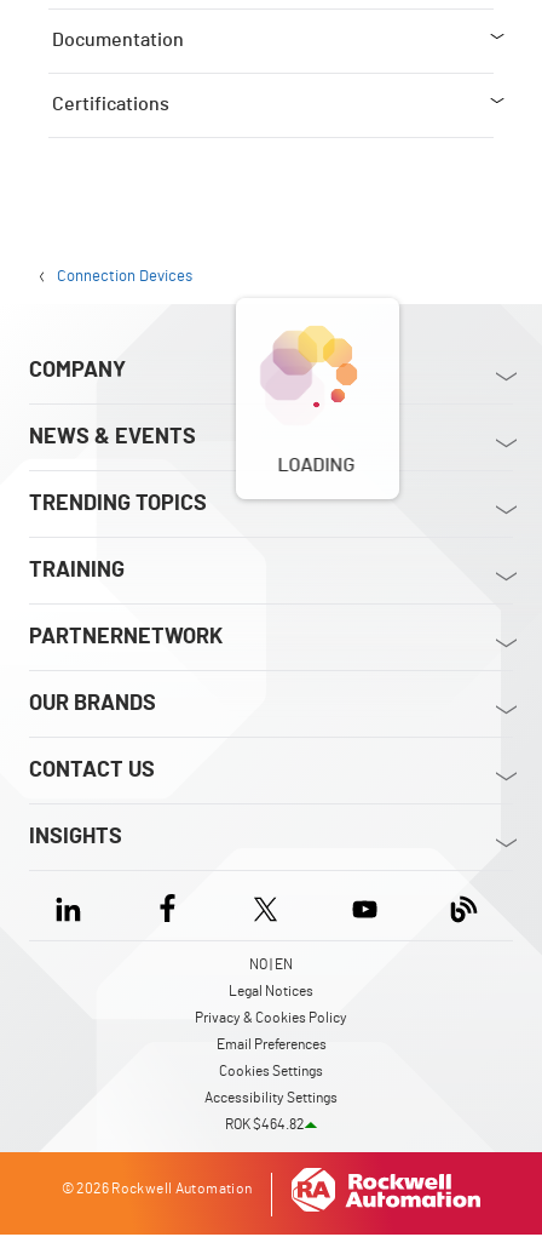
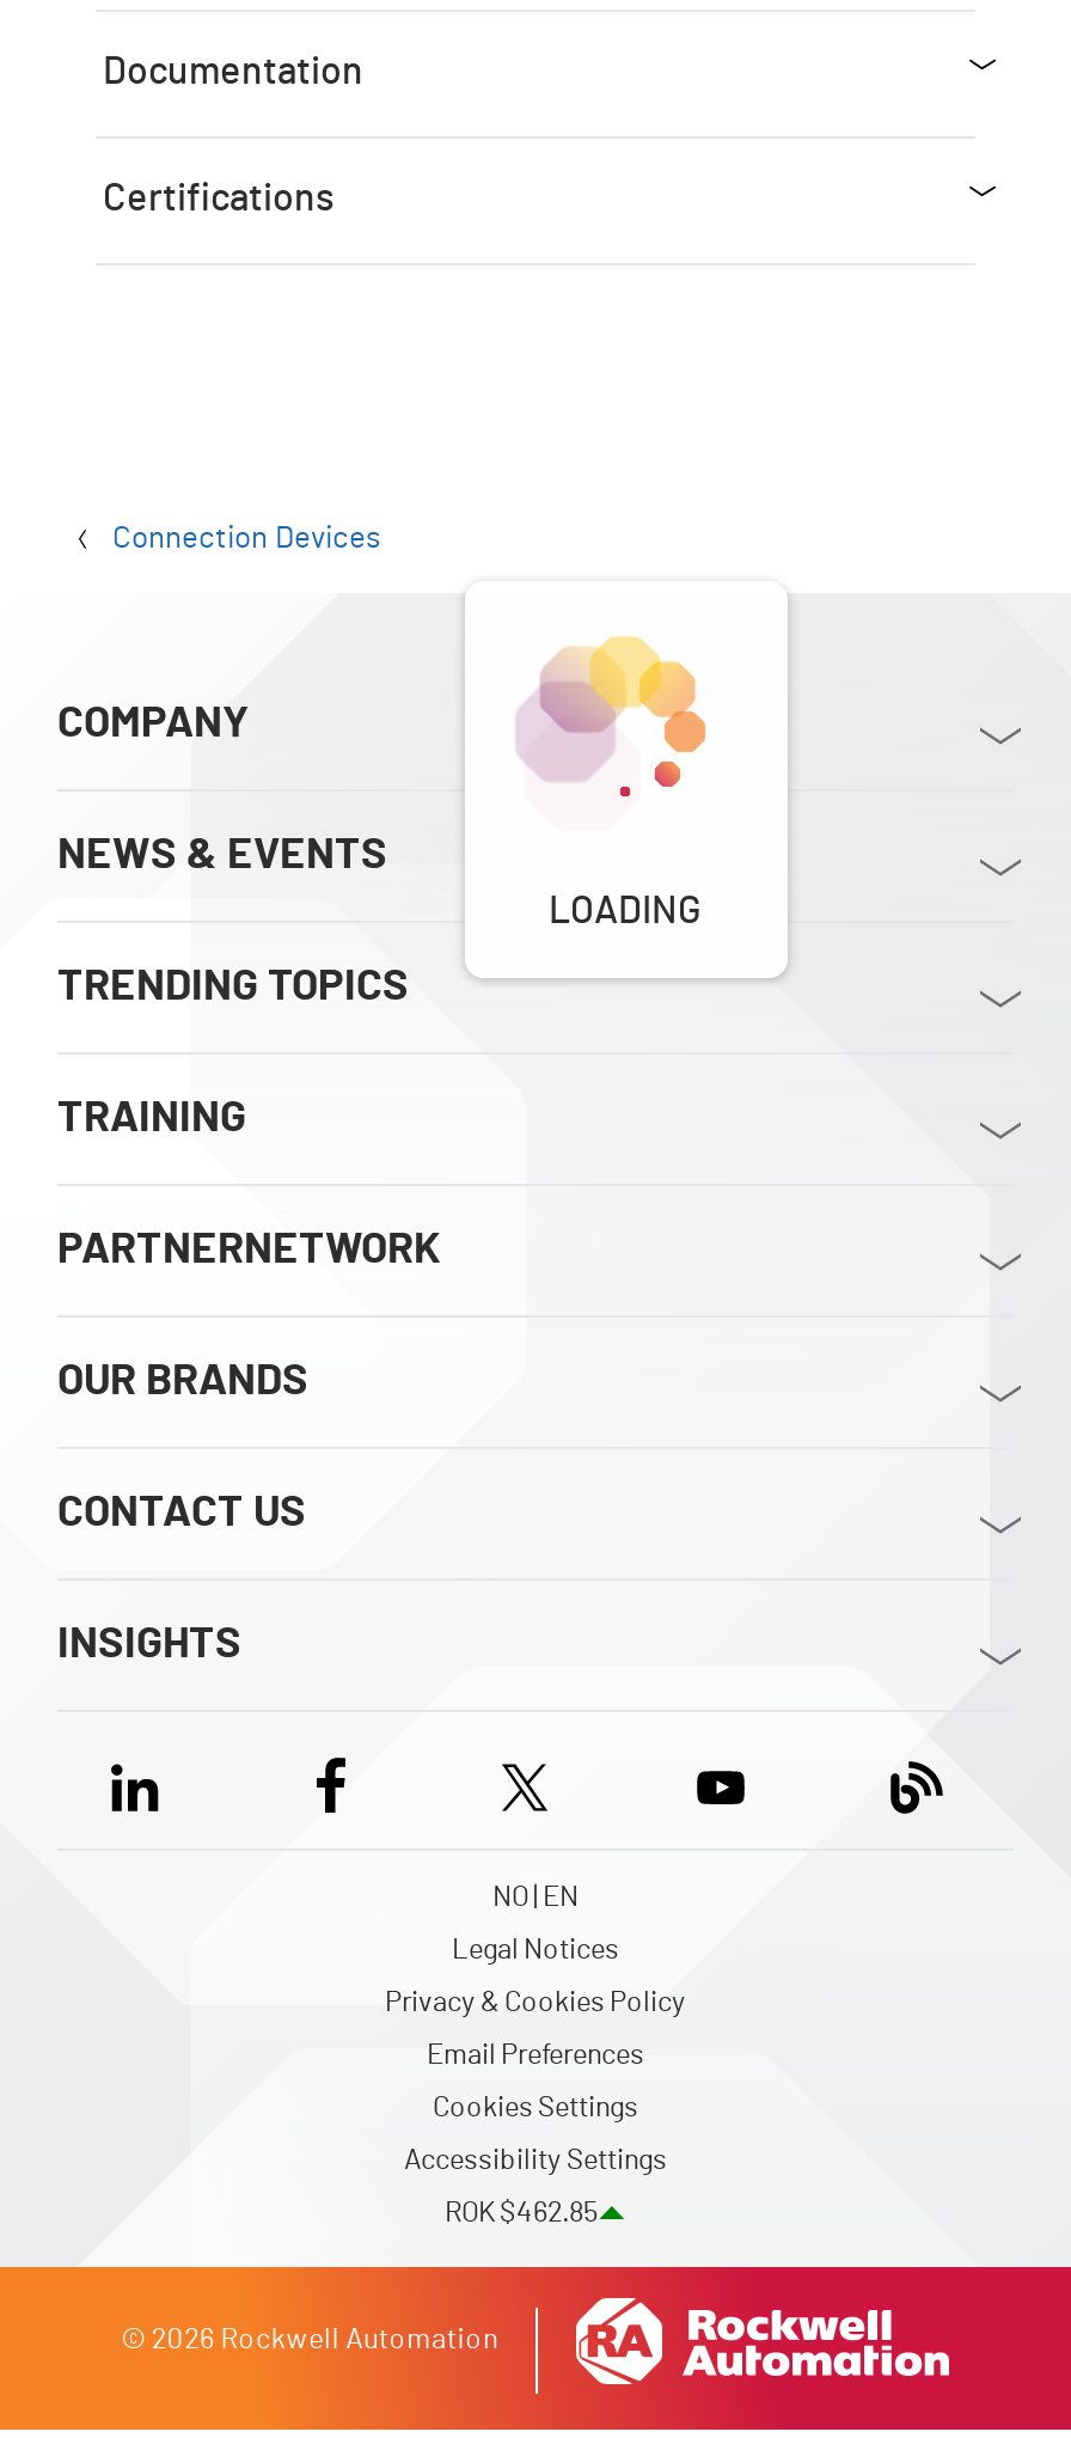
[224,1117,303,1132] ROK $464.82 -> [445,2198,598,2226] ROK $462.85

